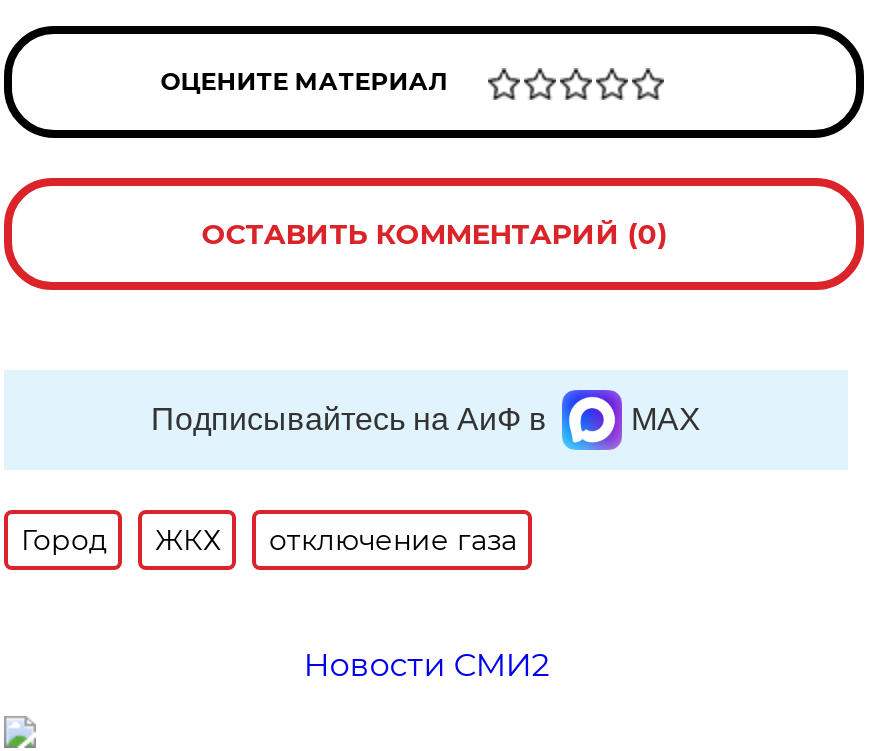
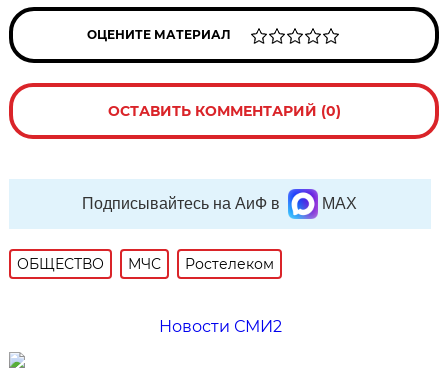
[21,522,517,558] Город | ЖКХ | отключение газа -> [17,255,274,273] ОБЩЕСТВО | МЧС | Ростелеком

